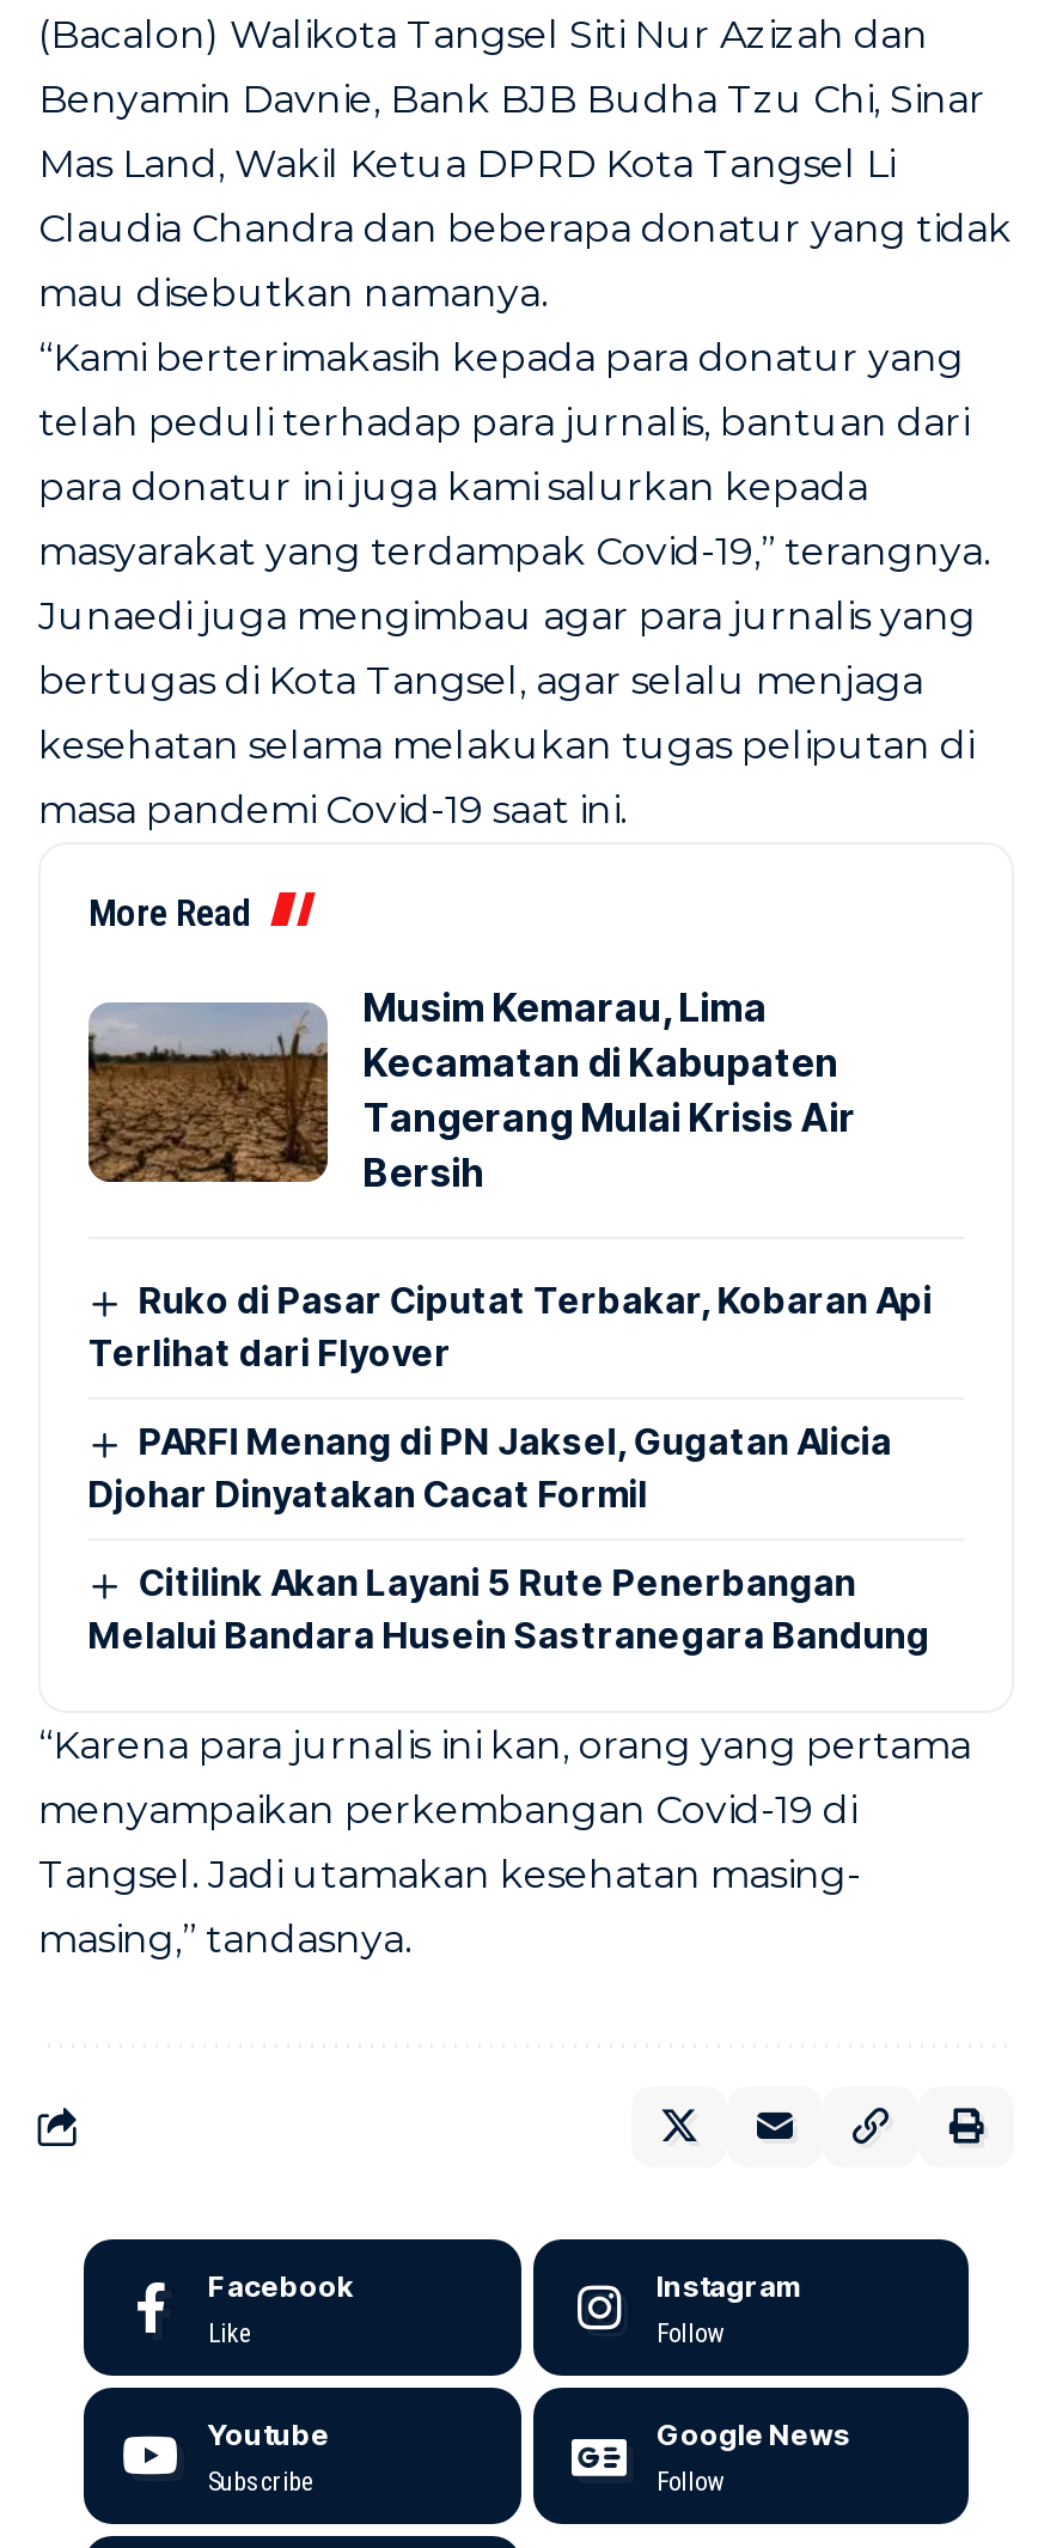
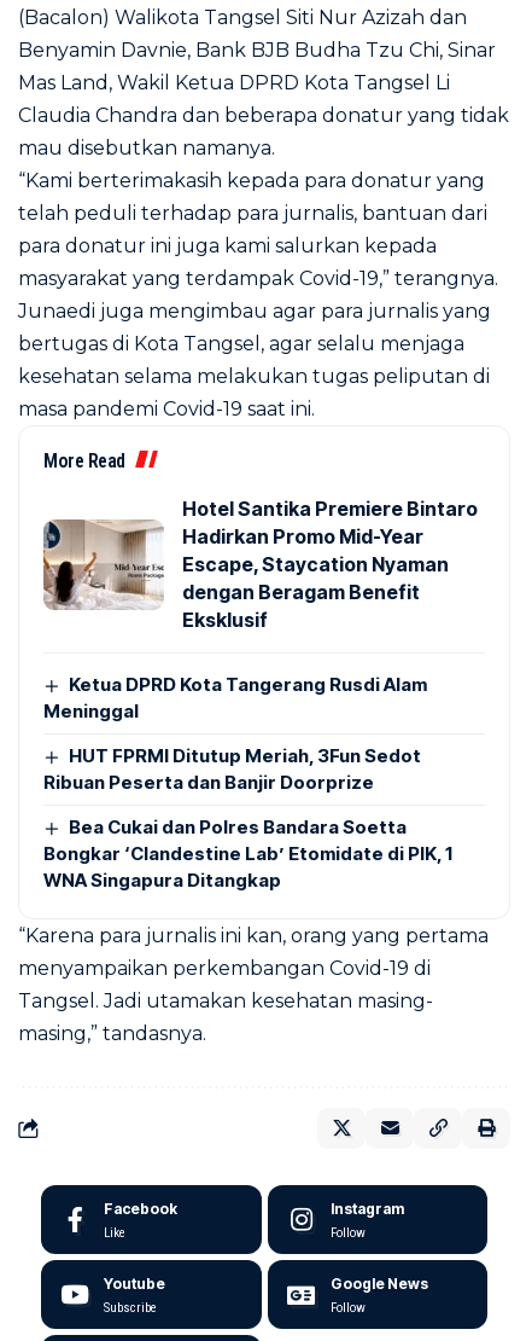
[88,983,856,1196] [image] | Musim Kemarau, Lima | Kecamatan di Kabupaten | Tangerang Mulai Krisis Air | Bersih -> [43,497,478,632] [image] | Hotel Santika Premiere Bintaro | Hadirkan Promo Mid-Year | Escape, Staycation Nyaman | dengan Beragam Benefit | Eksklusif
[88,1278,933,1376] Ruko di Pasar Ciputat Terbakar, Kobaran Api | Terlihat dari Flyover -> [43,673,427,722] Ketua DPRD Kota Tangerang Rusdi Alam | Meninggal
[88,1419,892,1517] PARFI Menang di PN Jaksel, Gugatan Alicia | Djohar Dinyatakan Cacat Formil -> [43,744,421,794] HUT FPRMI Ditutup Meriah, 3Fun Sedot | Ribuan Peserta dan Banjir Doorprize
[88,1560,930,1658] Citilink Akan Layani 5 Rute Penerbangan | Melalui Bandara Husein Sastranegara Bandung -> [43,815,452,892] Bea Cukai dan Polres Bandara Soetta | Bongkar ‘Clandestine Lab’ Etomidate di PIK, 1 | WNA Singapura Ditangkap

